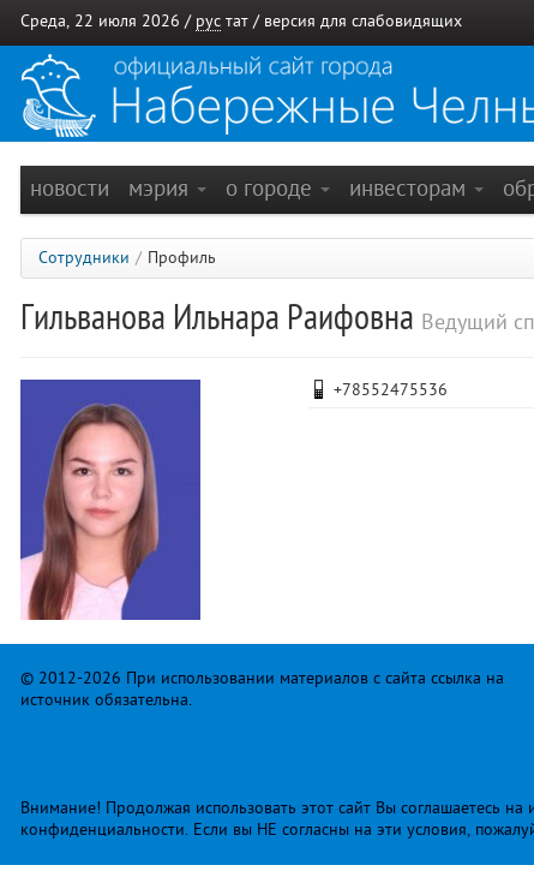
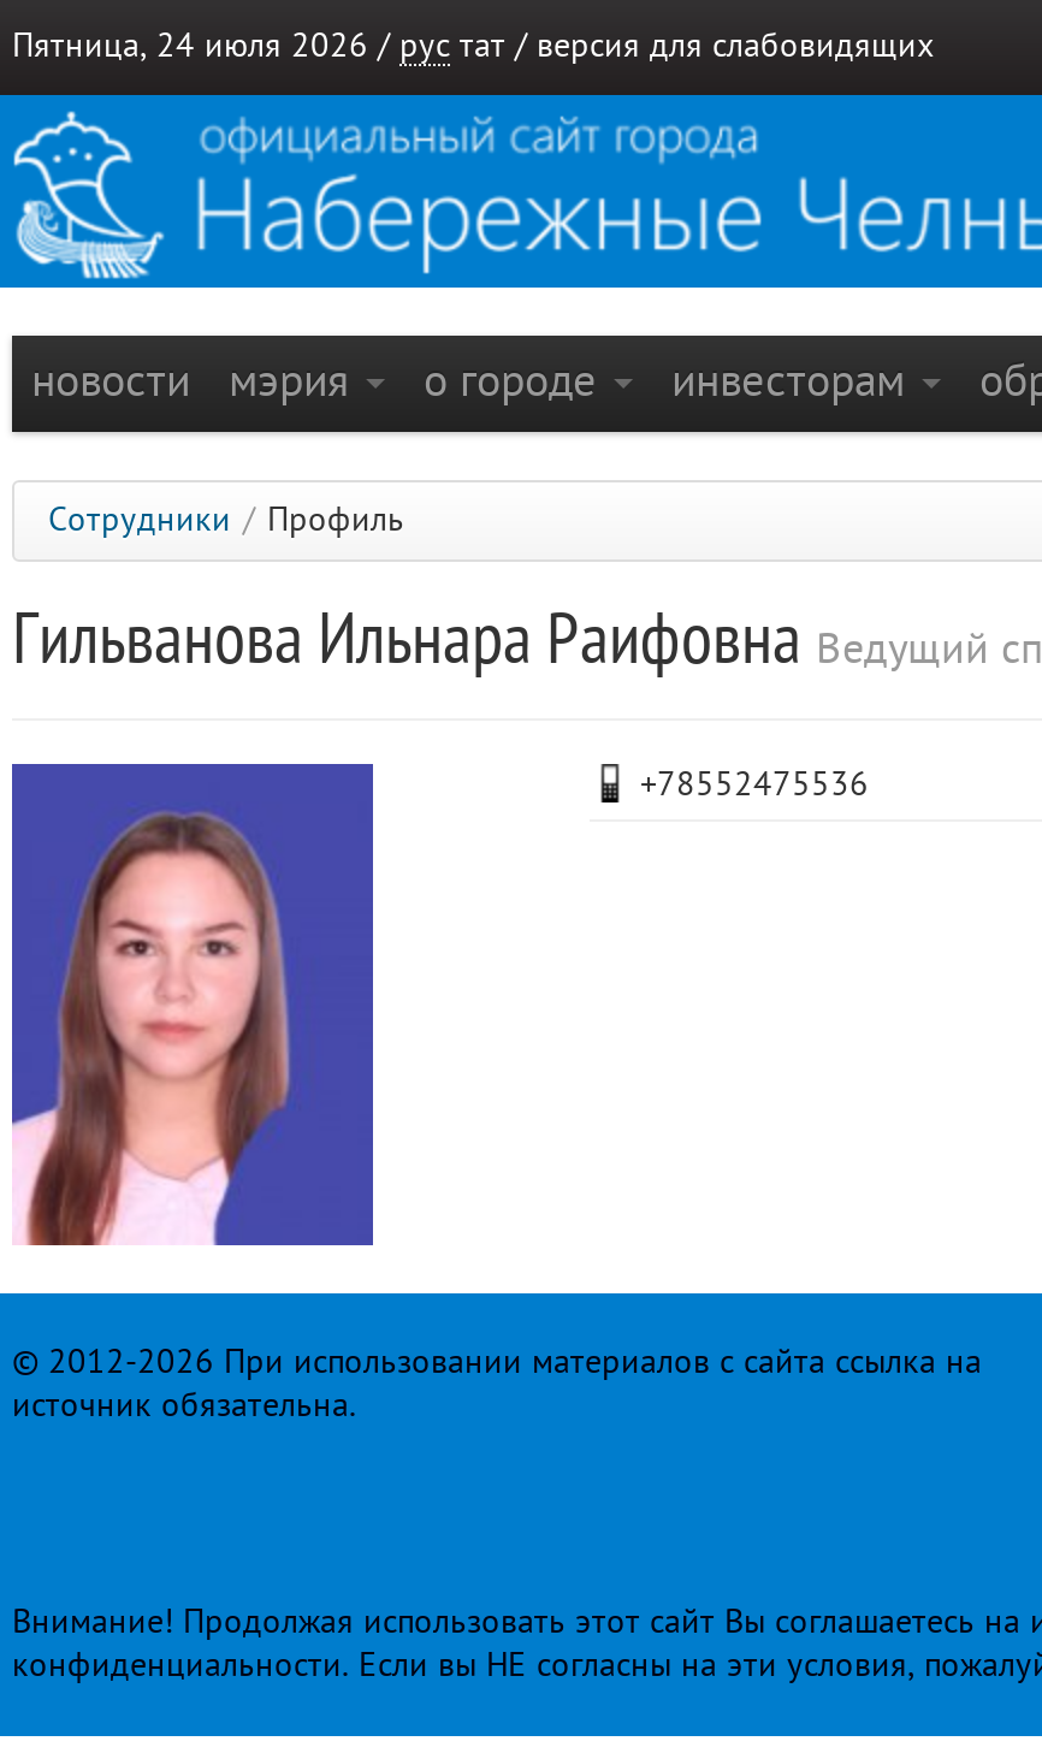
[20,12,462,30] Среда, 22 июля 2026 / рус тат / версия для слабовидящих -> [12,28,934,64] Пятница, 24 июля 2026 / рус тат / версия для слабовидящих

